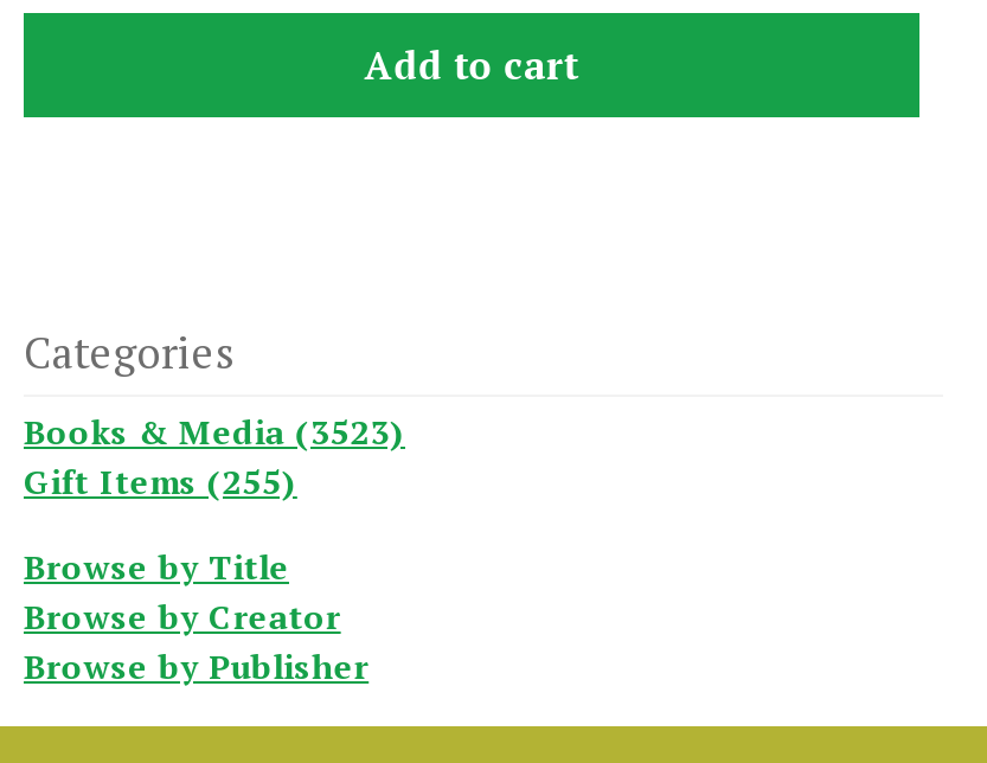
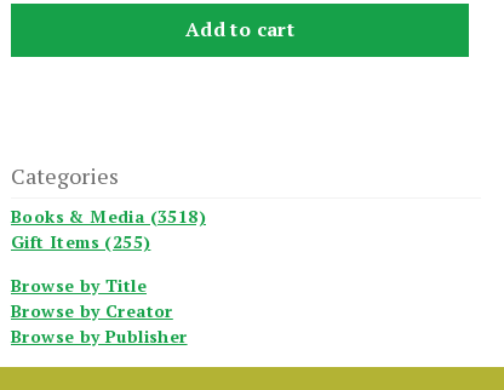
[24,407,405,452] Books & Media (3523) -> [11,205,206,228] Books & Media (3518)

